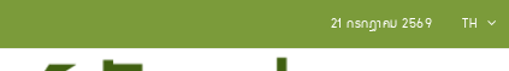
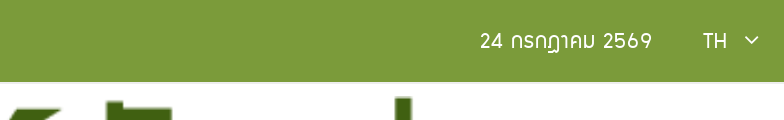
[330,13,432,35] 21 กรกฎาคม 2569 -> [480,24,653,60] 24 กรกฎาคม 2569

